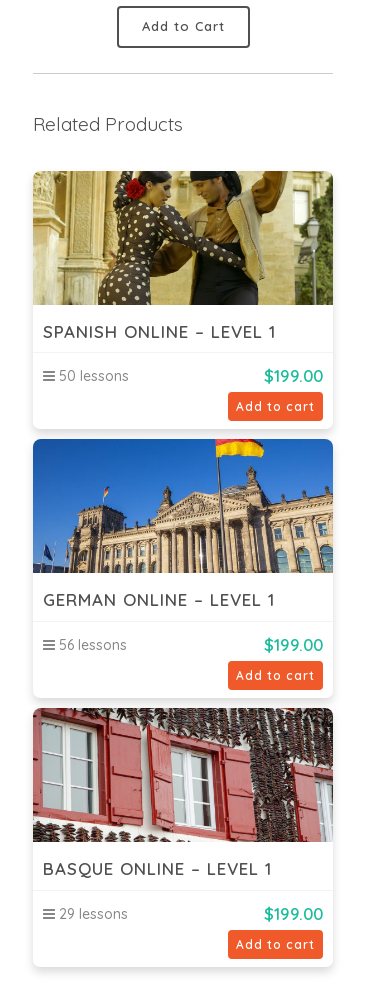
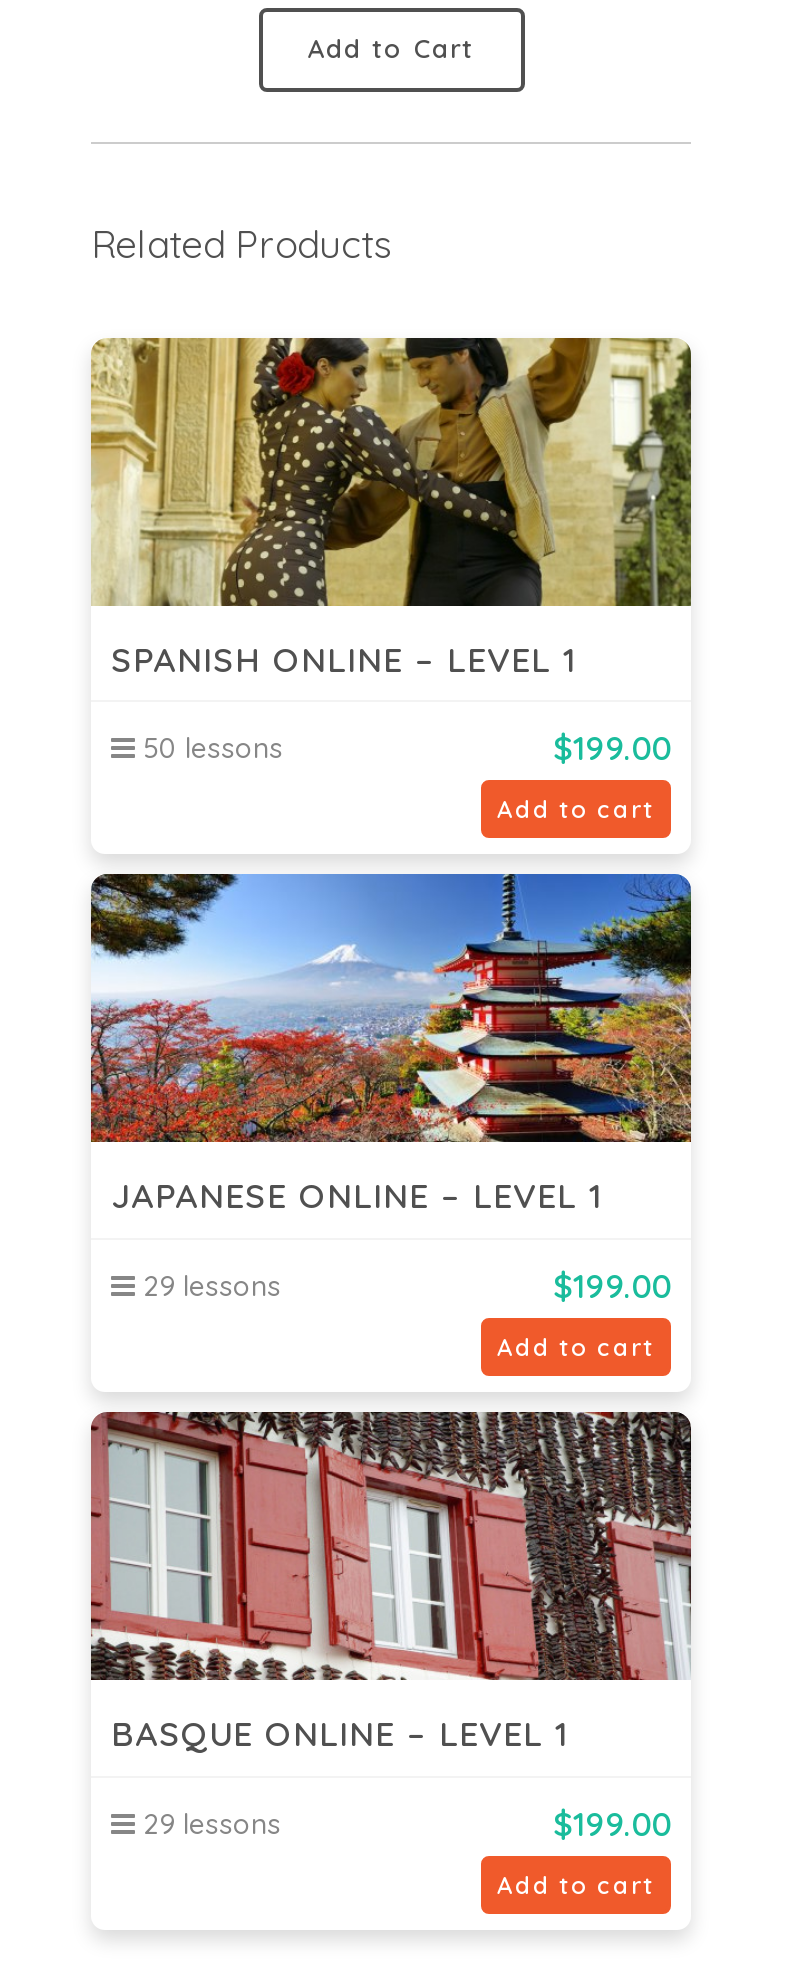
[32,438,334,610] [image] | GERMAN ONLINE – LEVEL 1 -> [89,872,693,1217] [image] | JAPANESE ONLINE – LEVEL 1
[55,636,127,654] 56 lessons -> [135,1268,281,1304] 29 lessons

